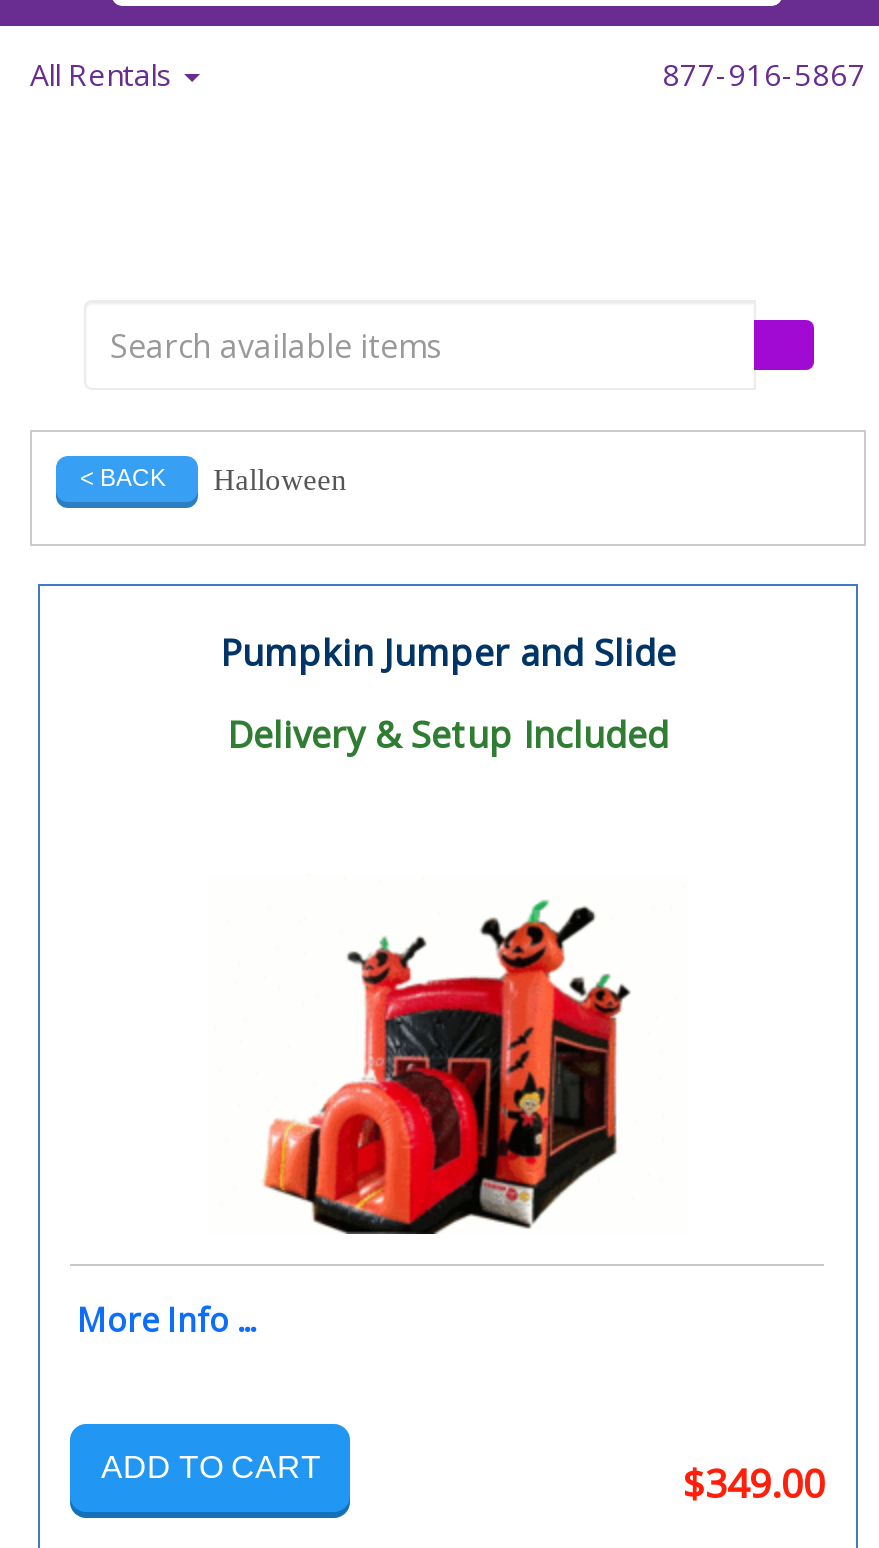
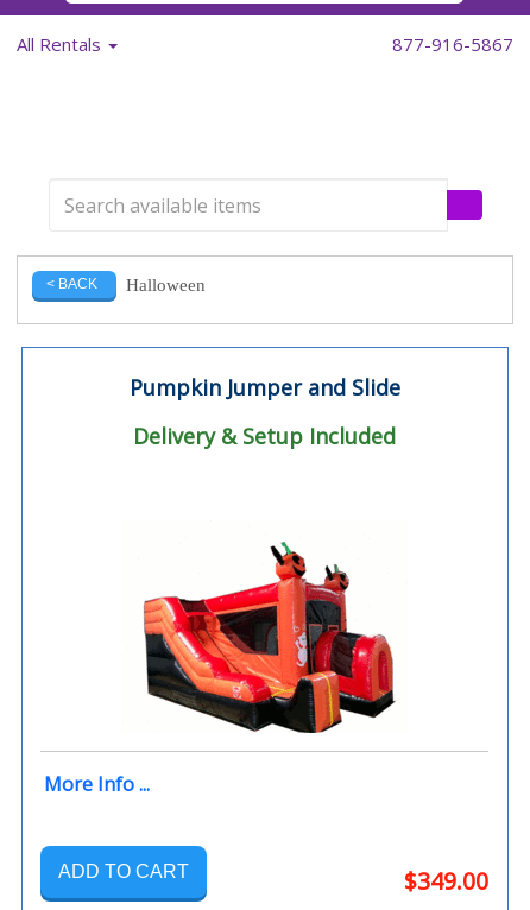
[244,898,666,1236] [image] -> [143,536,396,734] [image]

